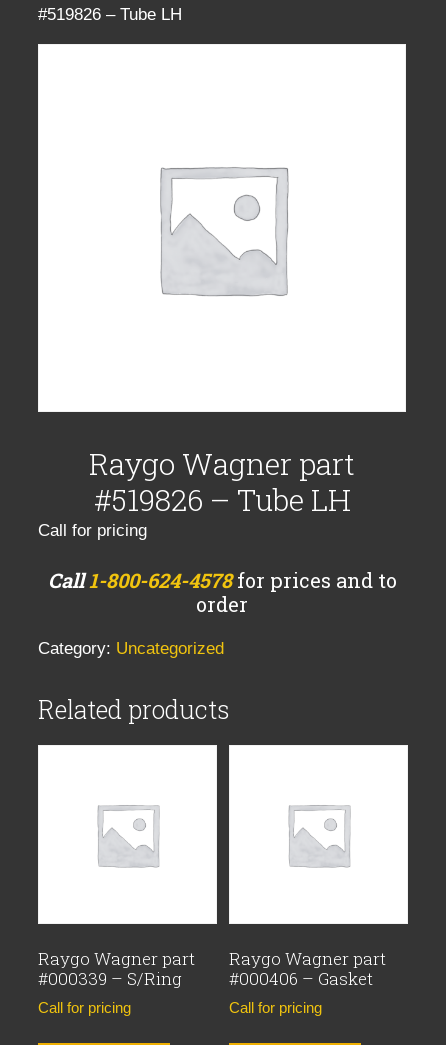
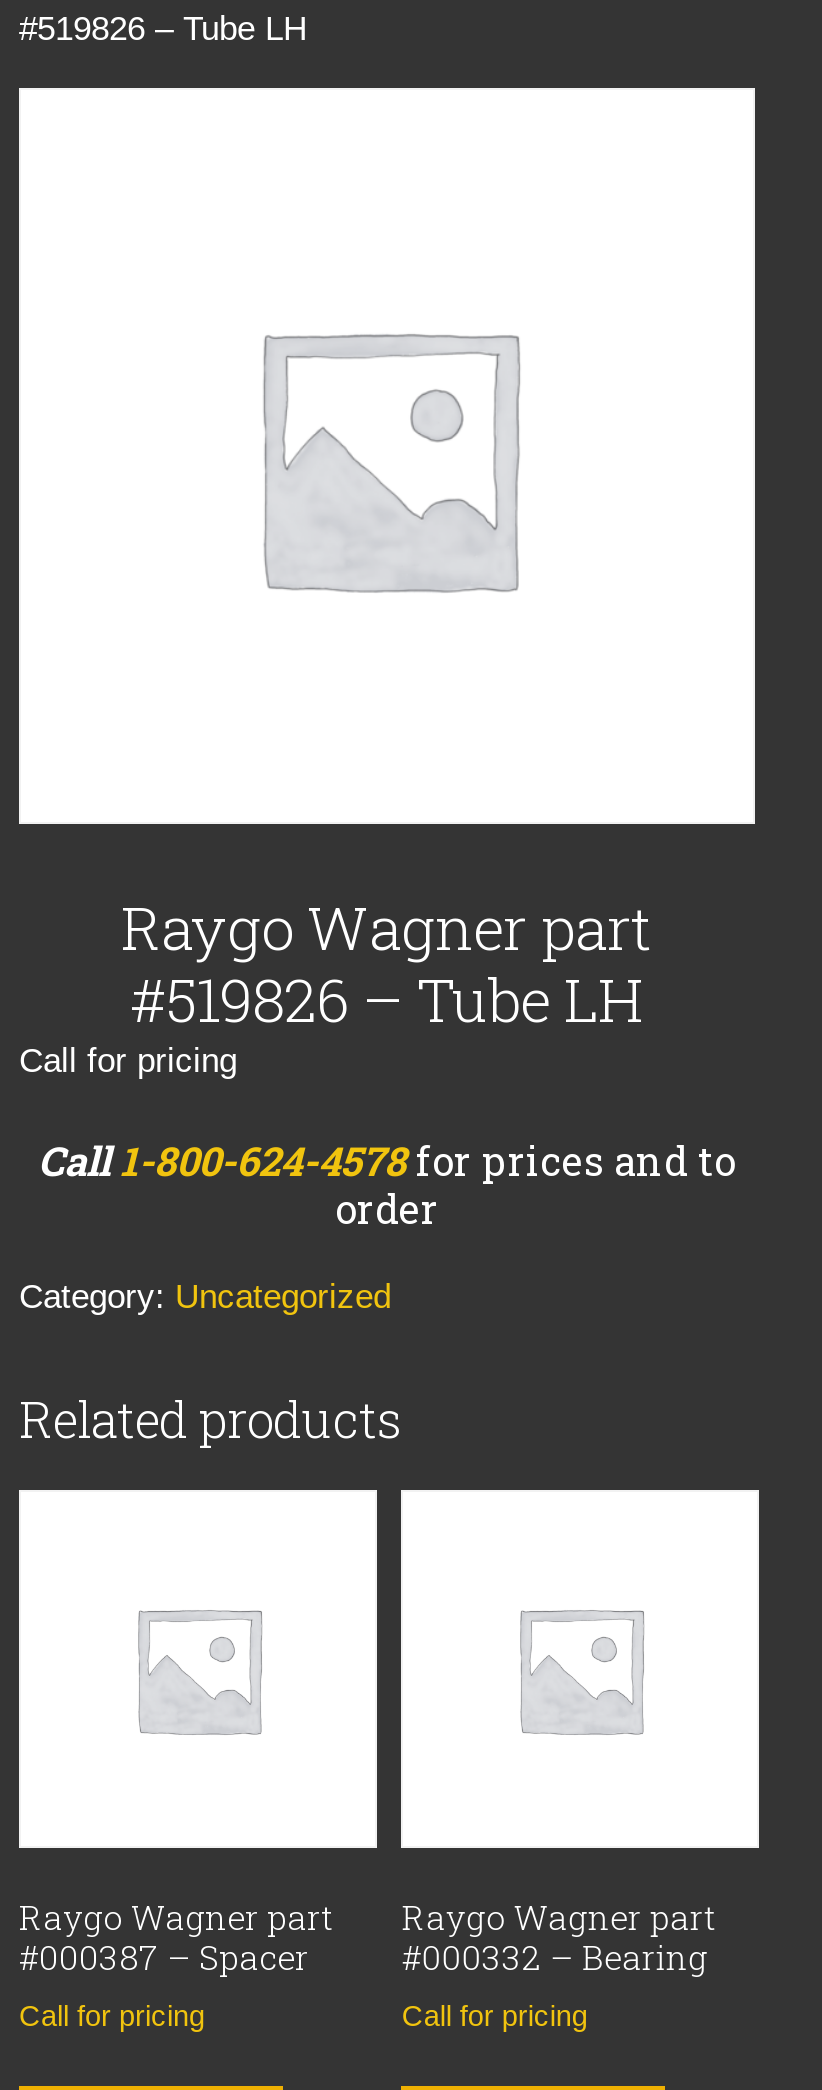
[38,967,182,990] #000339 – S/Ring -> [19,1934,309,1980] #000387 – Spacer
[229,967,373,990] #000406 – Gasket -> [402,1934,708,1980] #000332 – Bearing

